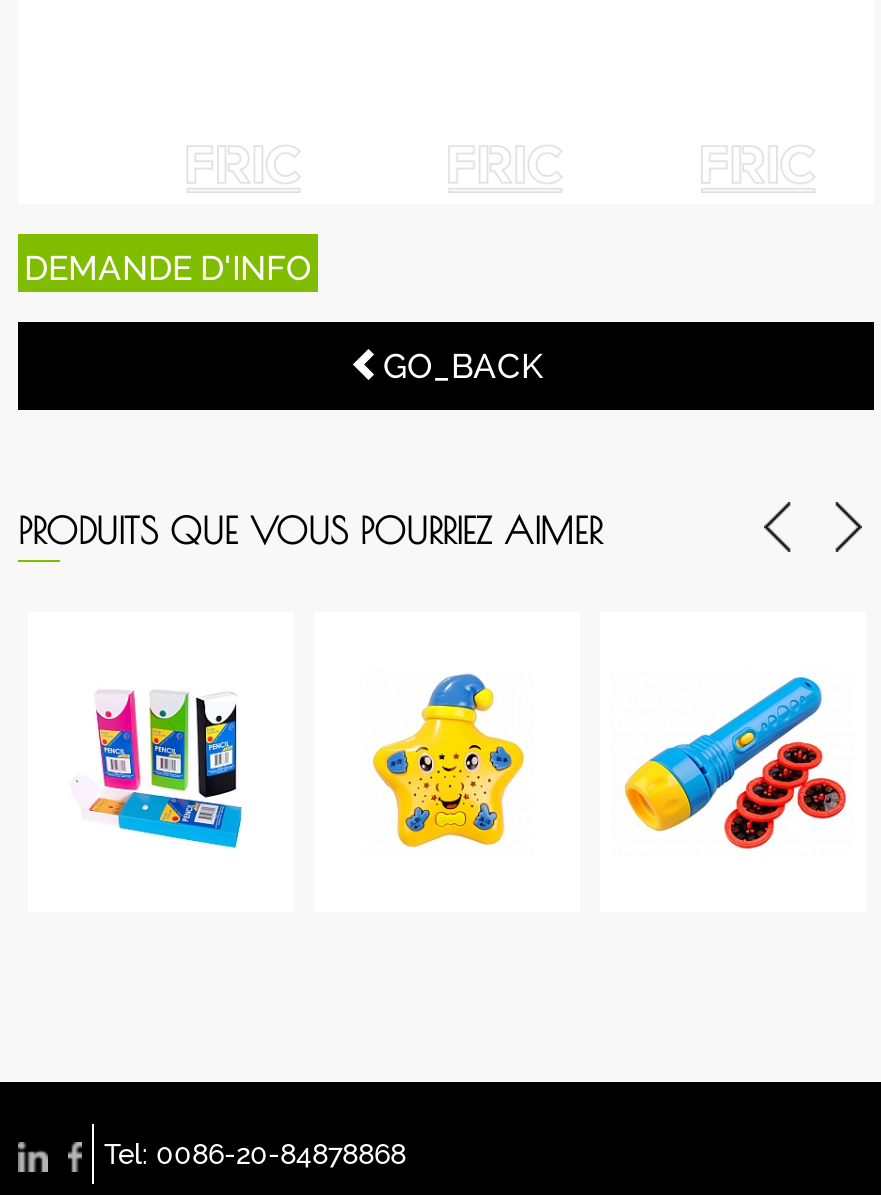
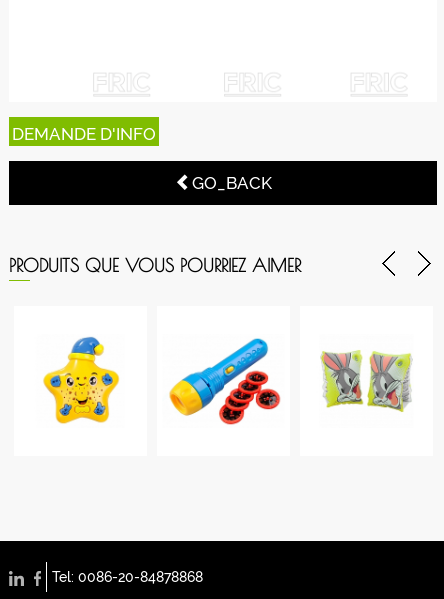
[88,674,244,850] [image] -> [42,336,121,425] [image]
[340,672,560,850] [image] -> [168,337,281,425] [image]
[624,676,848,850] [image] -> [313,339,423,424] [image]

